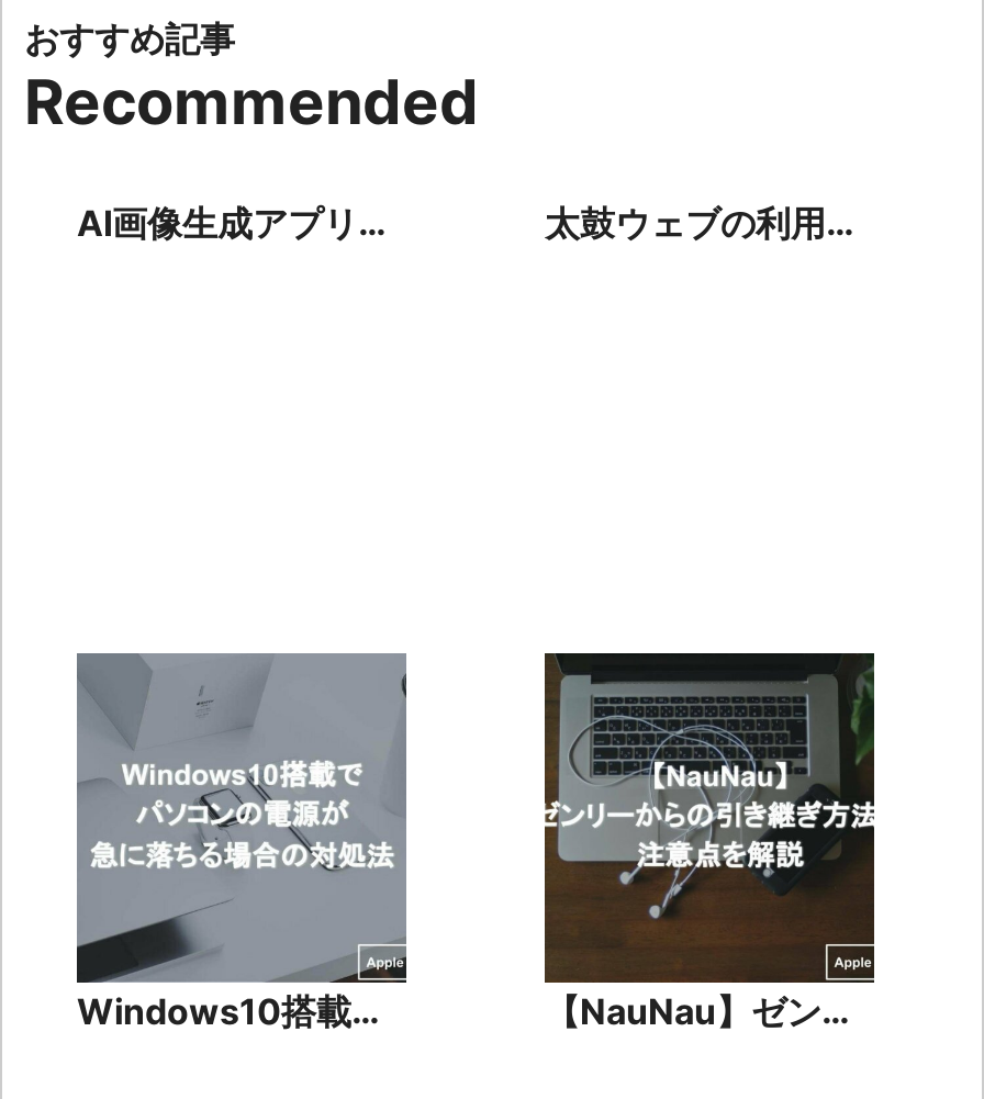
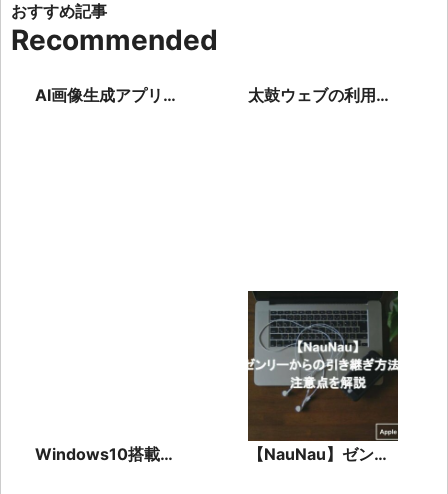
[75,651,409,985] [image] -> none

